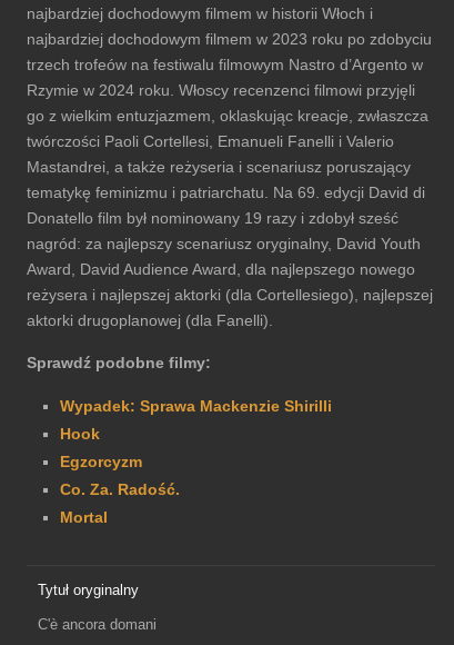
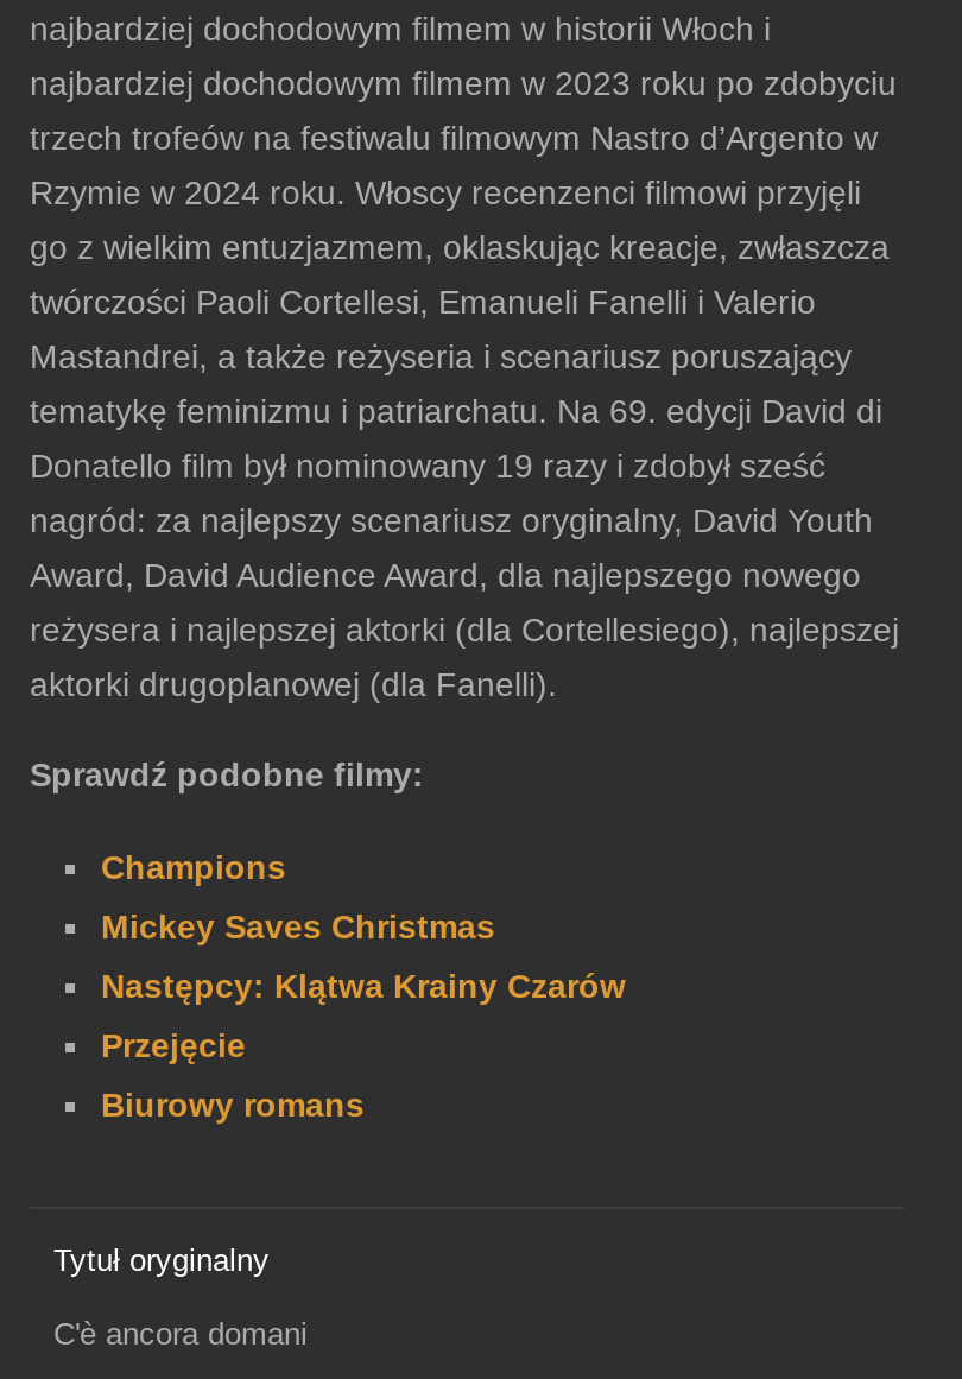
[60,397,332,415] Wypadek: Sprawa Mackenzie Shirilli -> [101,848,286,886] Champions
[60,425,100,443] Hook -> [101,908,495,946] Mickey Saves Christmas
[60,453,142,471] Egzorcyzm -> [101,967,626,1005] Następcy: Klątwa Krainy Czarów
[60,481,180,498] Co. Za. Radość. -> [101,1026,246,1064] Przejęcie
[60,508,108,526] Mortal -> [101,1086,365,1124] Biurowy romans

